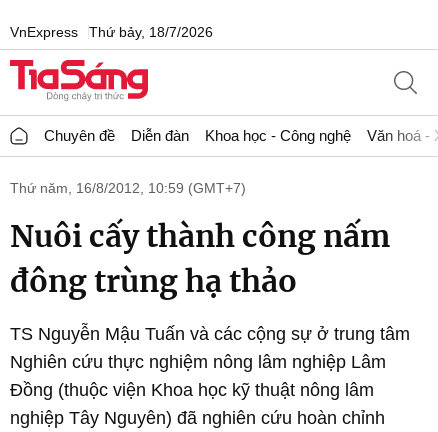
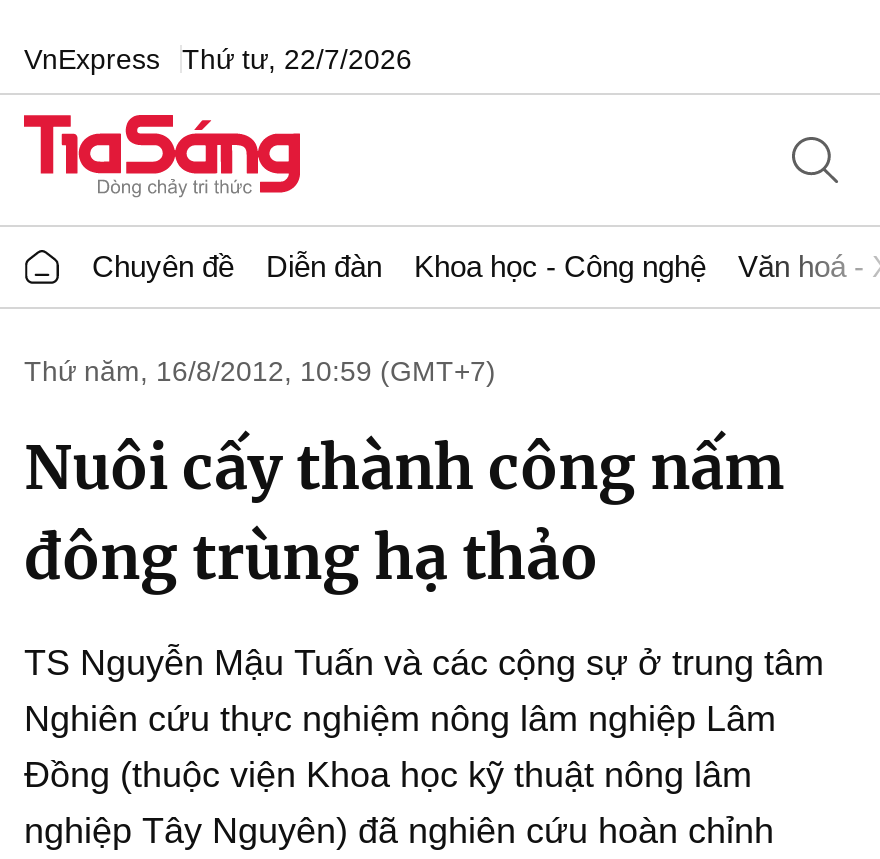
[10,23,213,39] VnExpress Thứ bảy, 18/7/2026 -> [24,42,412,74] VnExpress Thứ tư, 22/7/2026

